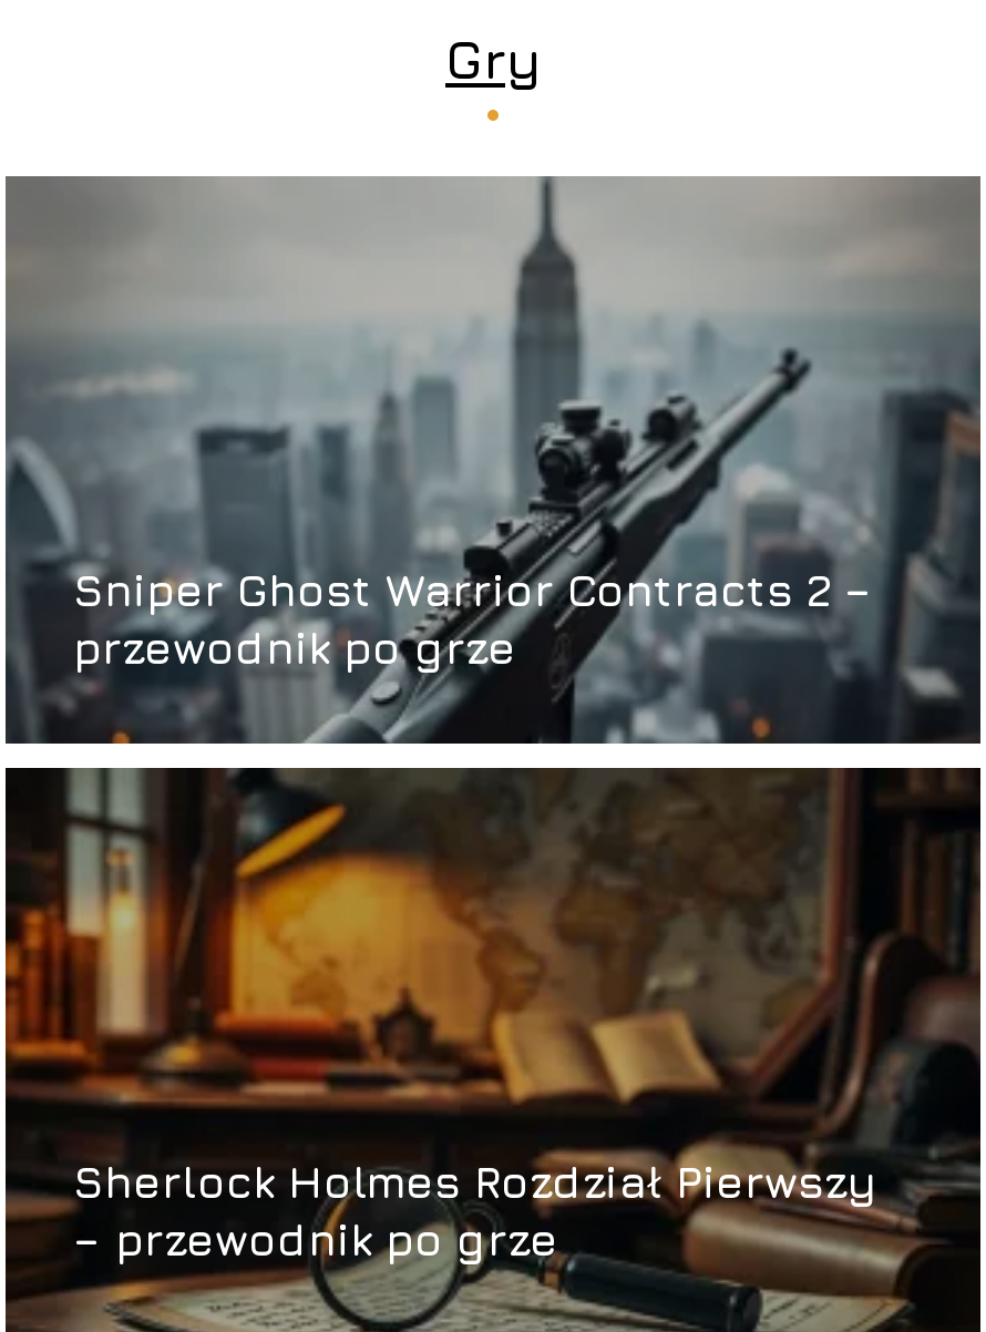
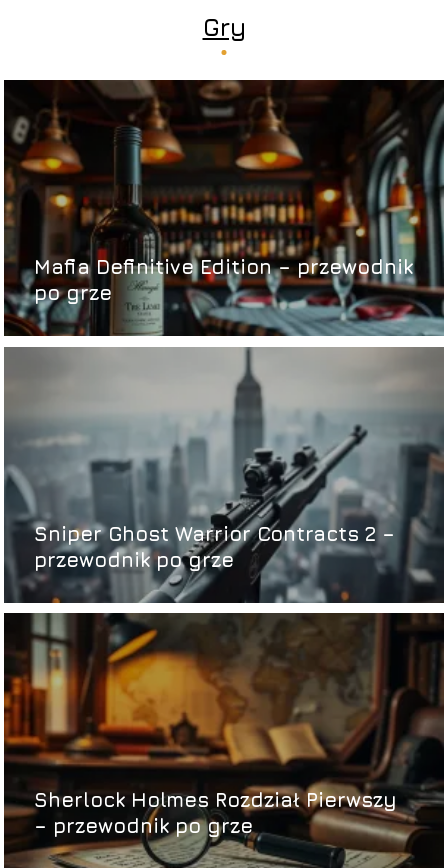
none -> [3,80,445,337] [image] | Mafia Definitive Edition – przewodnik | po grze

